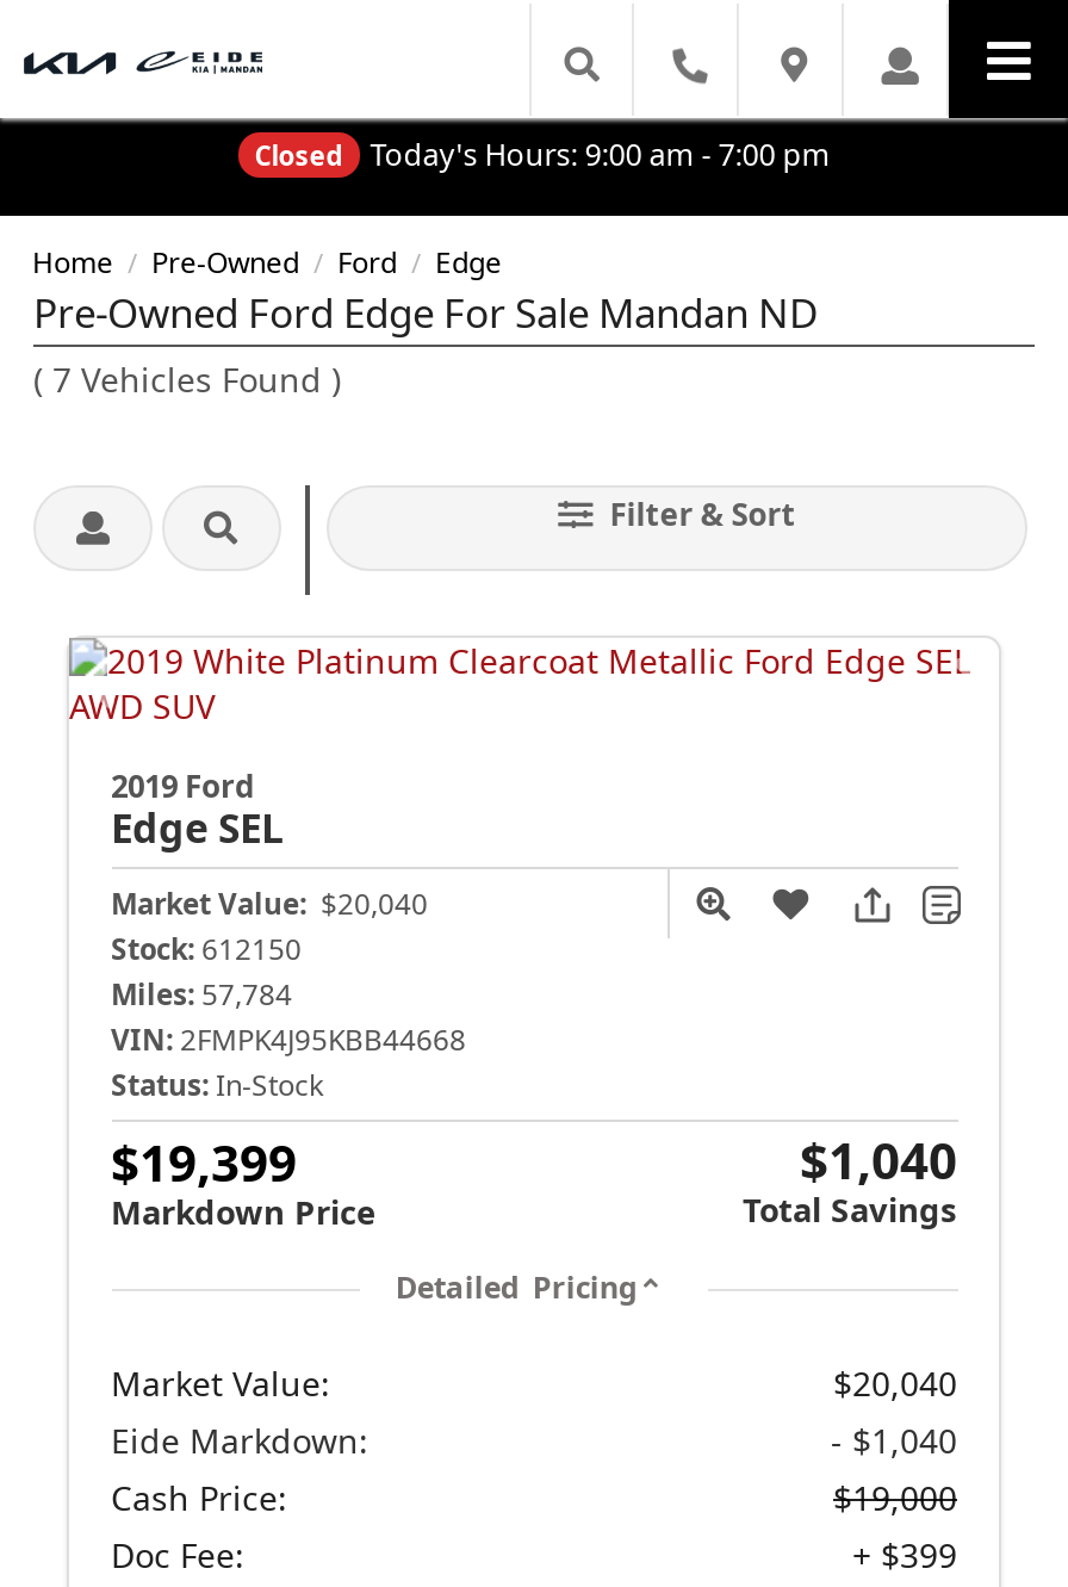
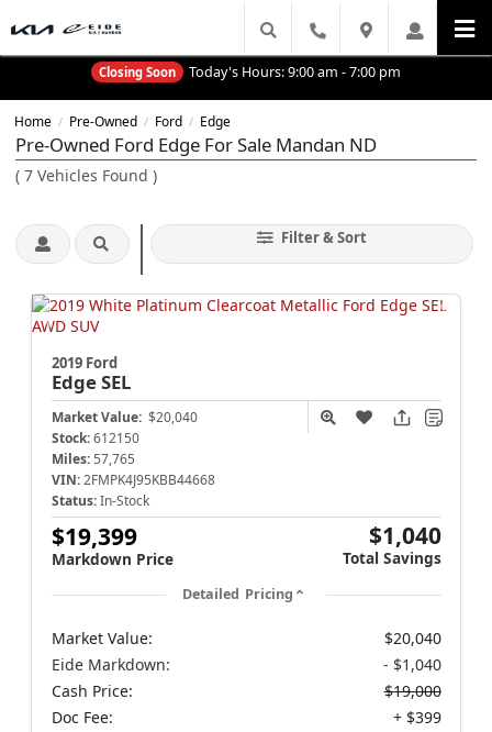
[254,137,343,172] Closed -> [99,64,176,80] Closing Soon
[111,975,292,1015] Miles: 57,784 -> [51,450,135,468] Miles: 57,765

